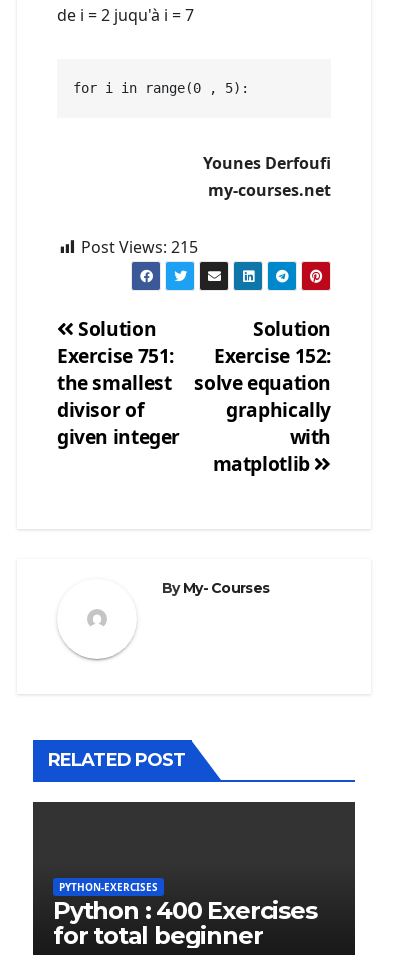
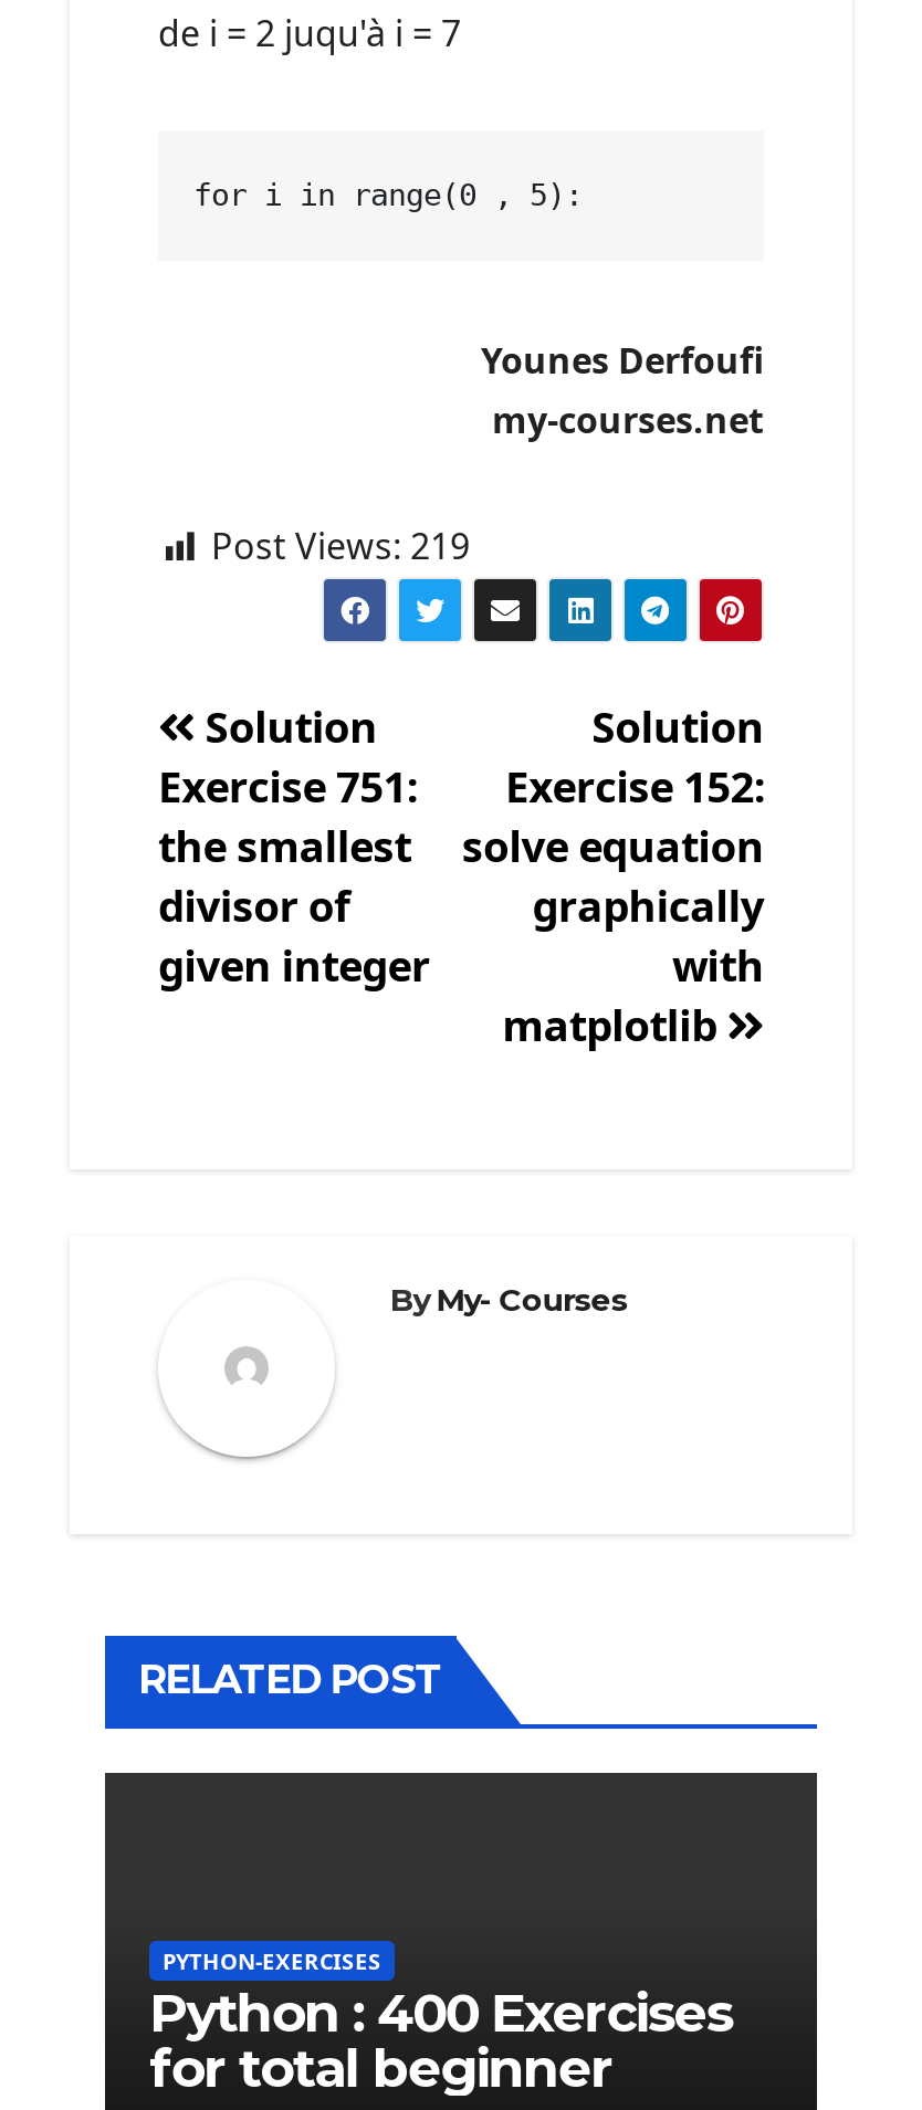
[81,236,198,258] Post Views: 215 -> [211,521,470,570] Post Views: 219

